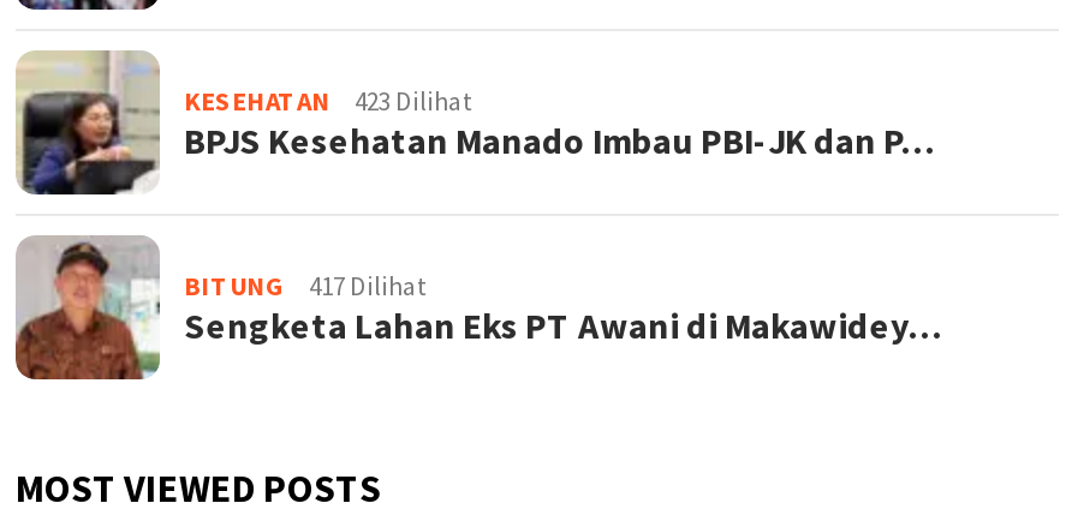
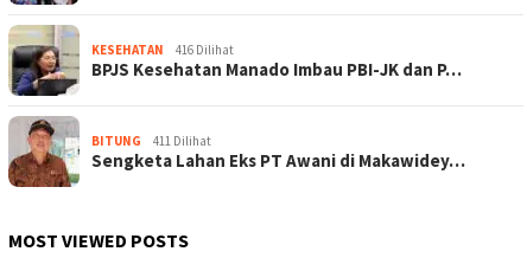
[184,83,472,117] KESEHATAN 423 Dilihat -> [91,41,234,58] KESEHATAN 416 Dilihat
[184,268,427,302] BITUNG 417 Dilihat -> [91,132,211,149] BITUNG 411 Dilihat

